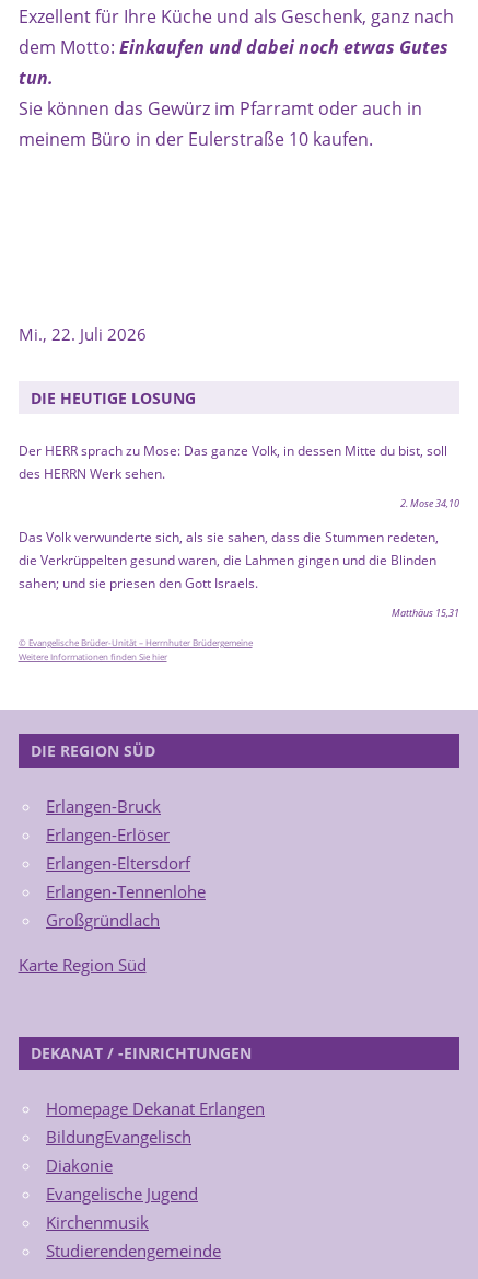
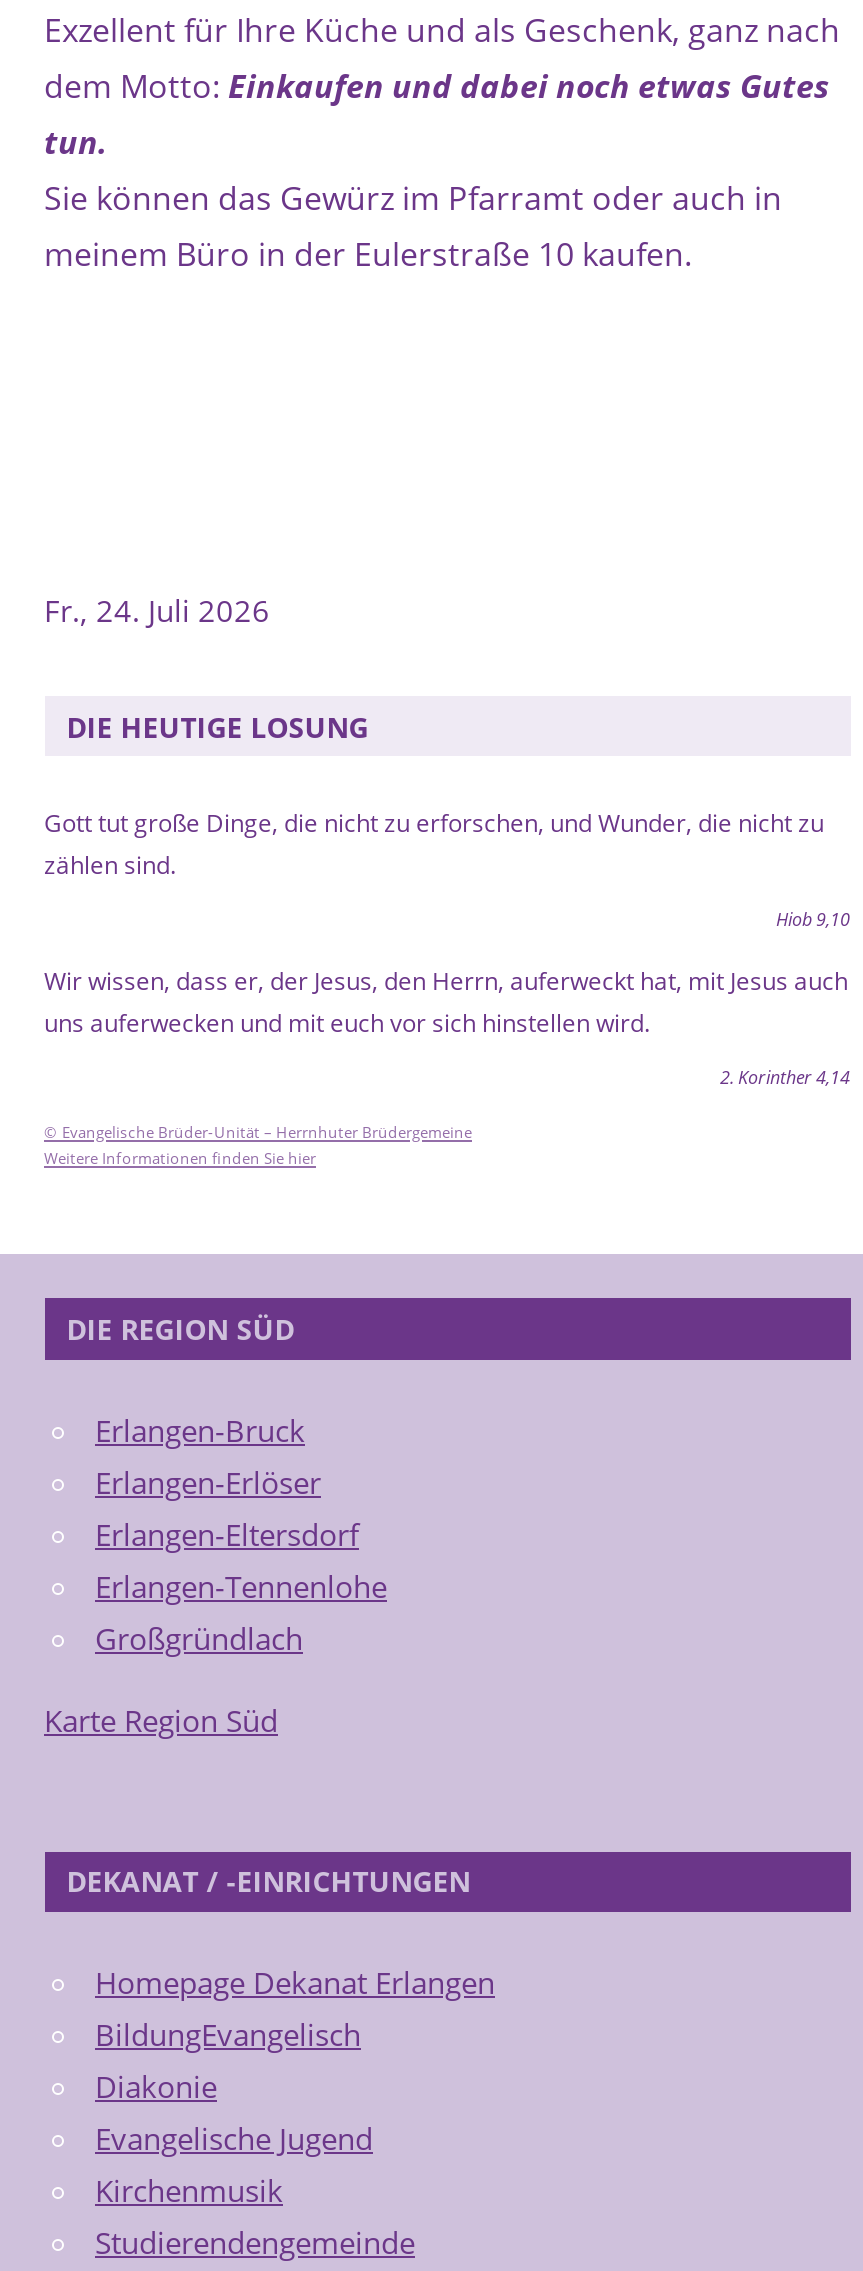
[18,323,146,345] Mi., 22. Juli 2026 -> [44,590,270,630] Fr., 24. Juli 2026
[18,441,447,482] Der HERR sprach zu Mose: Das ganze Volk, in dessen Mitte du bist, soll | des HERRN Werk sehen. -> [44,805,824,881] Gott tut große Dinge, die nicht zu erforschen, und Wunder, die nicht zu | zählen sind.
[400,496,459,510] 2. Mose 34,10 -> [776,905,850,931] Hiob 9,10
[18,528,438,593] Das Volk verwunderte sich, als sie sahen, dass die Stummen redeten, | die Verkrüppelten gesund waren, die Lahmen gingen und die Blinden | sahen; und sie priesen den Gott Israels. -> [44,964,848,1040] Wir wissen, dass er, der Jesus, den Herrn, auferweckt hat, mit Jesus auch | uns auferwecken und mit euch vor sich hinstellen wird.
[391,606,459,620] Matthäus 15,31 -> [720,1064,850,1090] 2. Korinther 4,14

